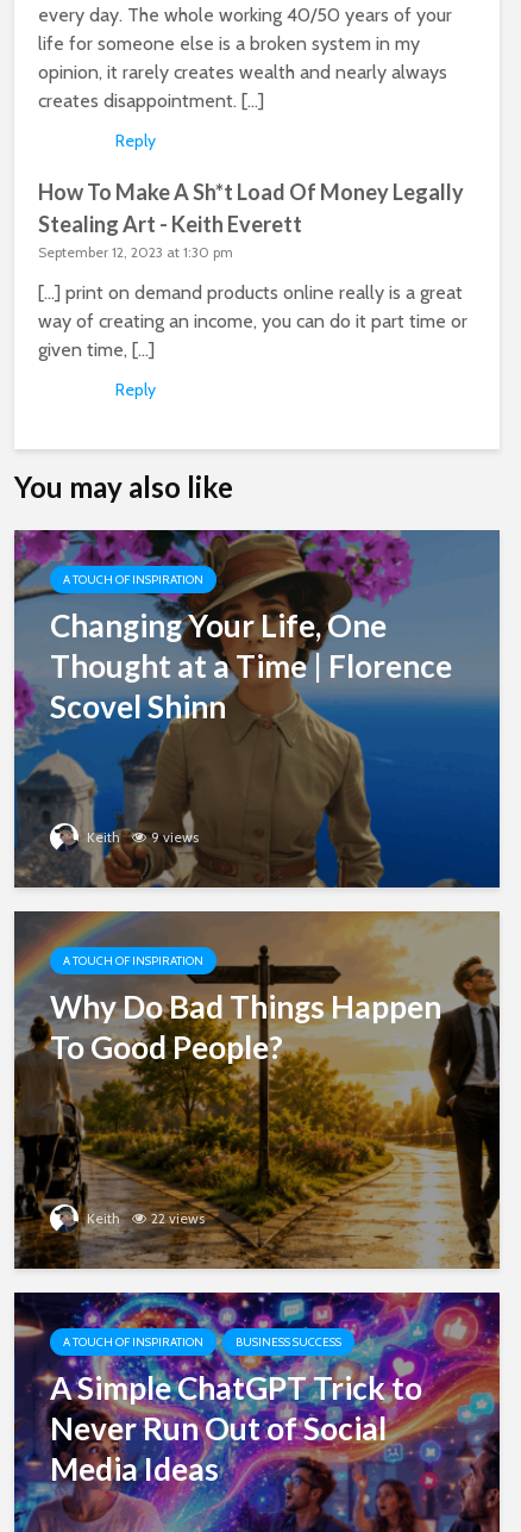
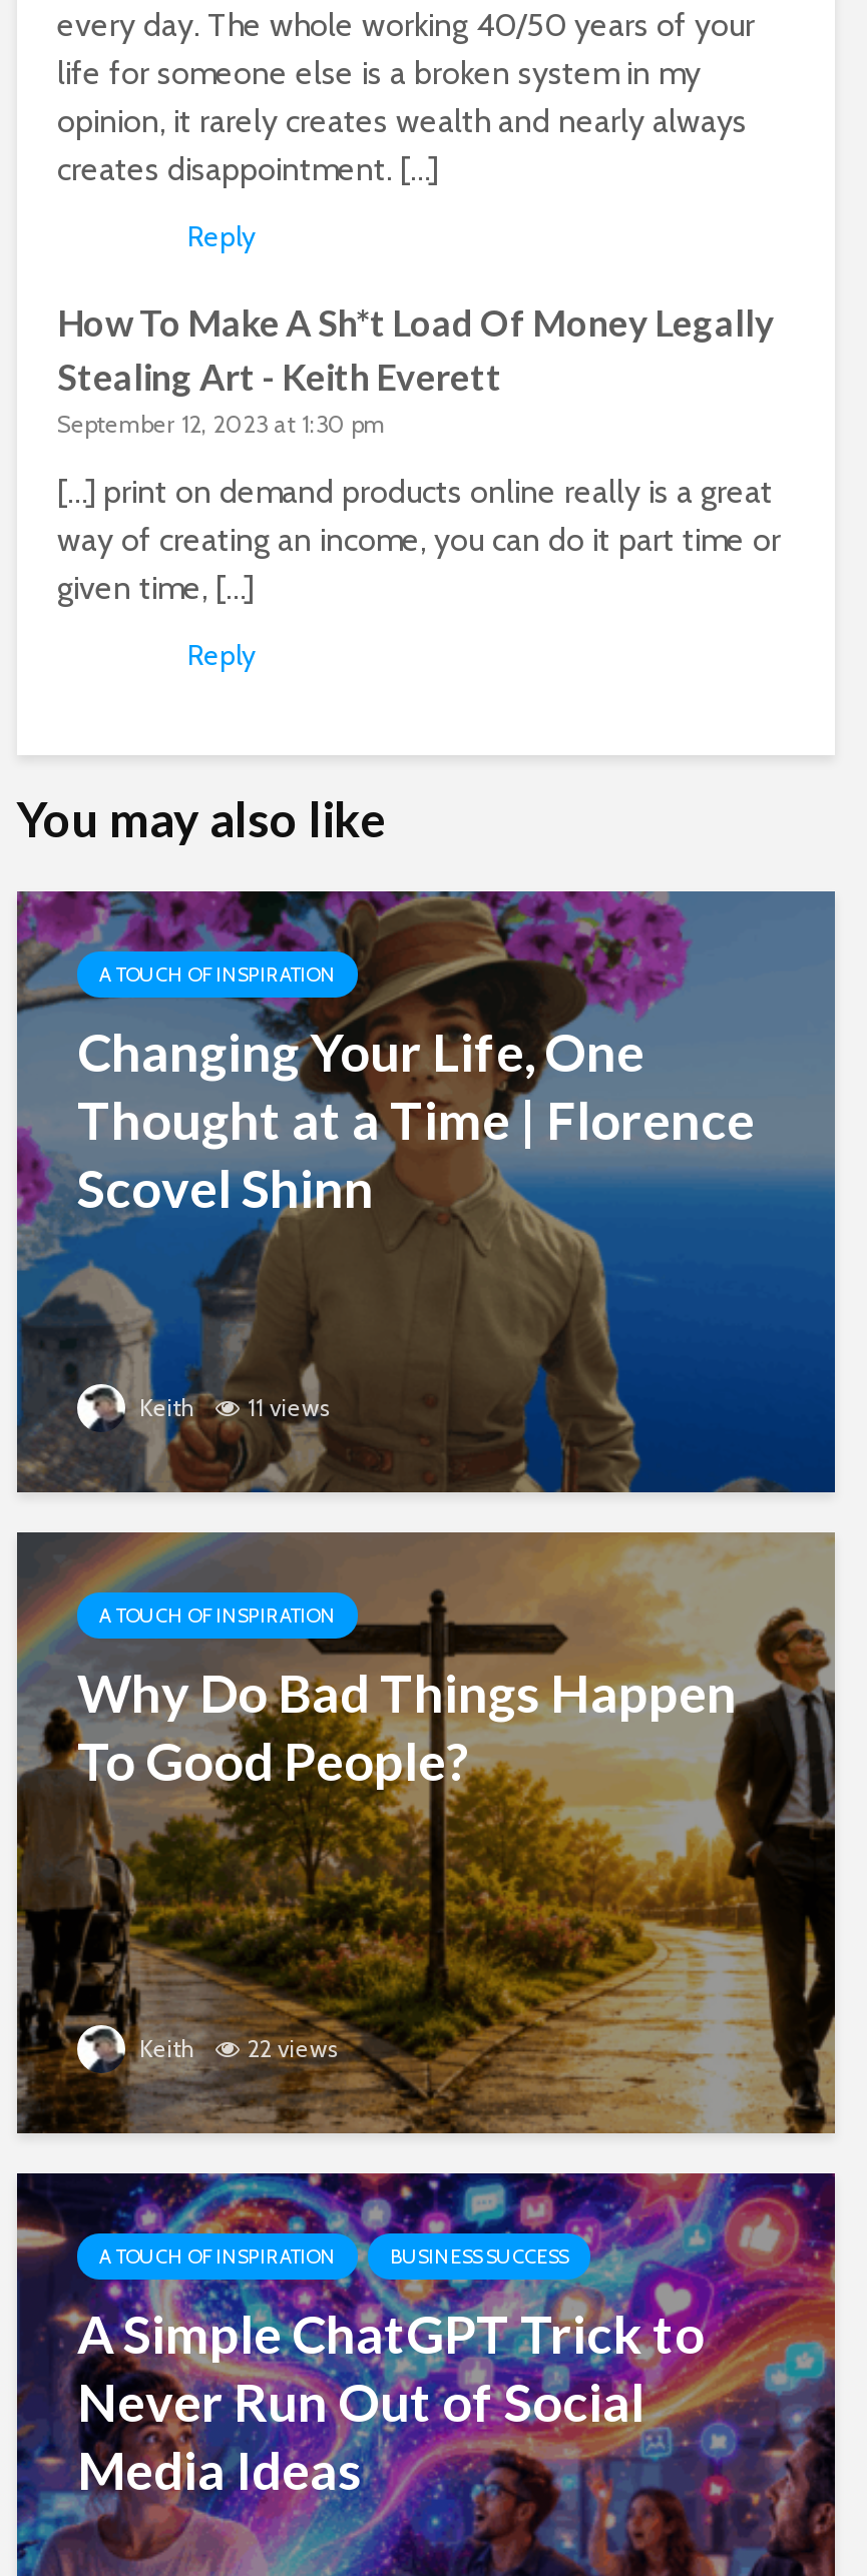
[83,828,199,846] Keith 9 views -> [133,1392,330,1422] Keith 11 views

